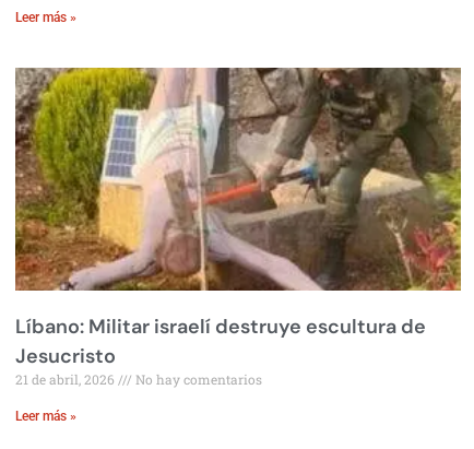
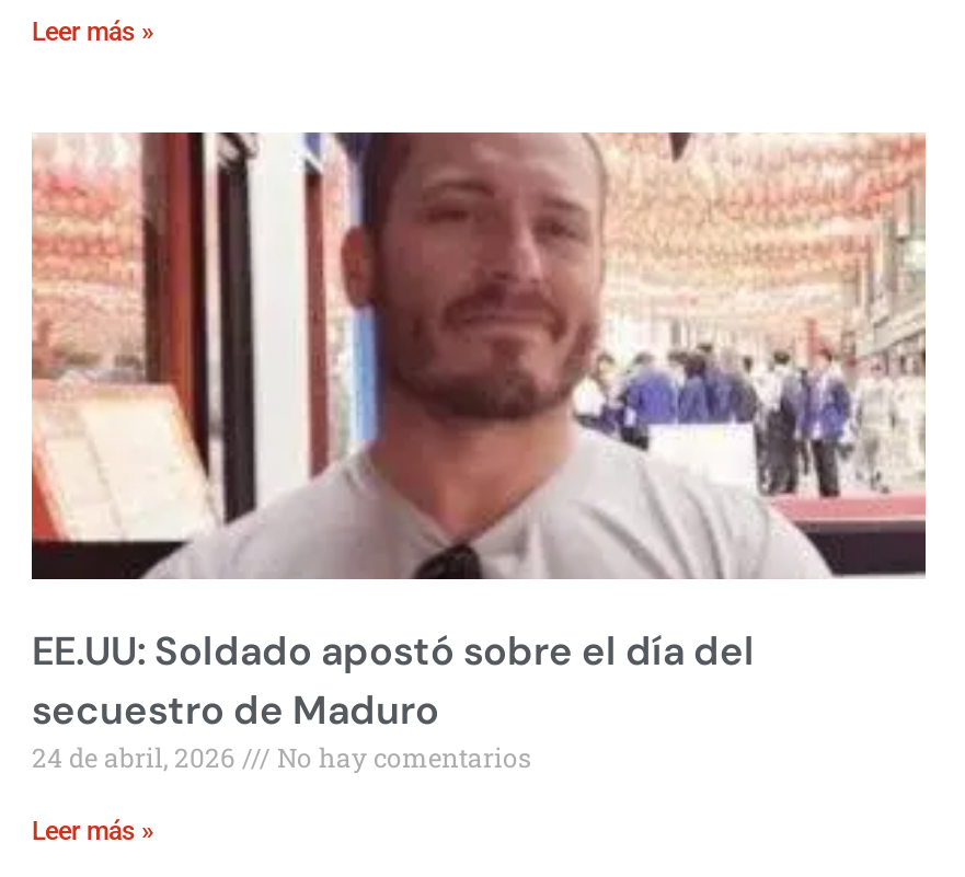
[14,67,462,388] [image] | Líbano: Militar israelí destruye escultura de | Jesucristo | 21 de abril, 2026 -> [30,129,928,775] [image] | EE.UU: Soldado apostó sobre el día del | secuestro de Maduro | 24 de abril, 2026

